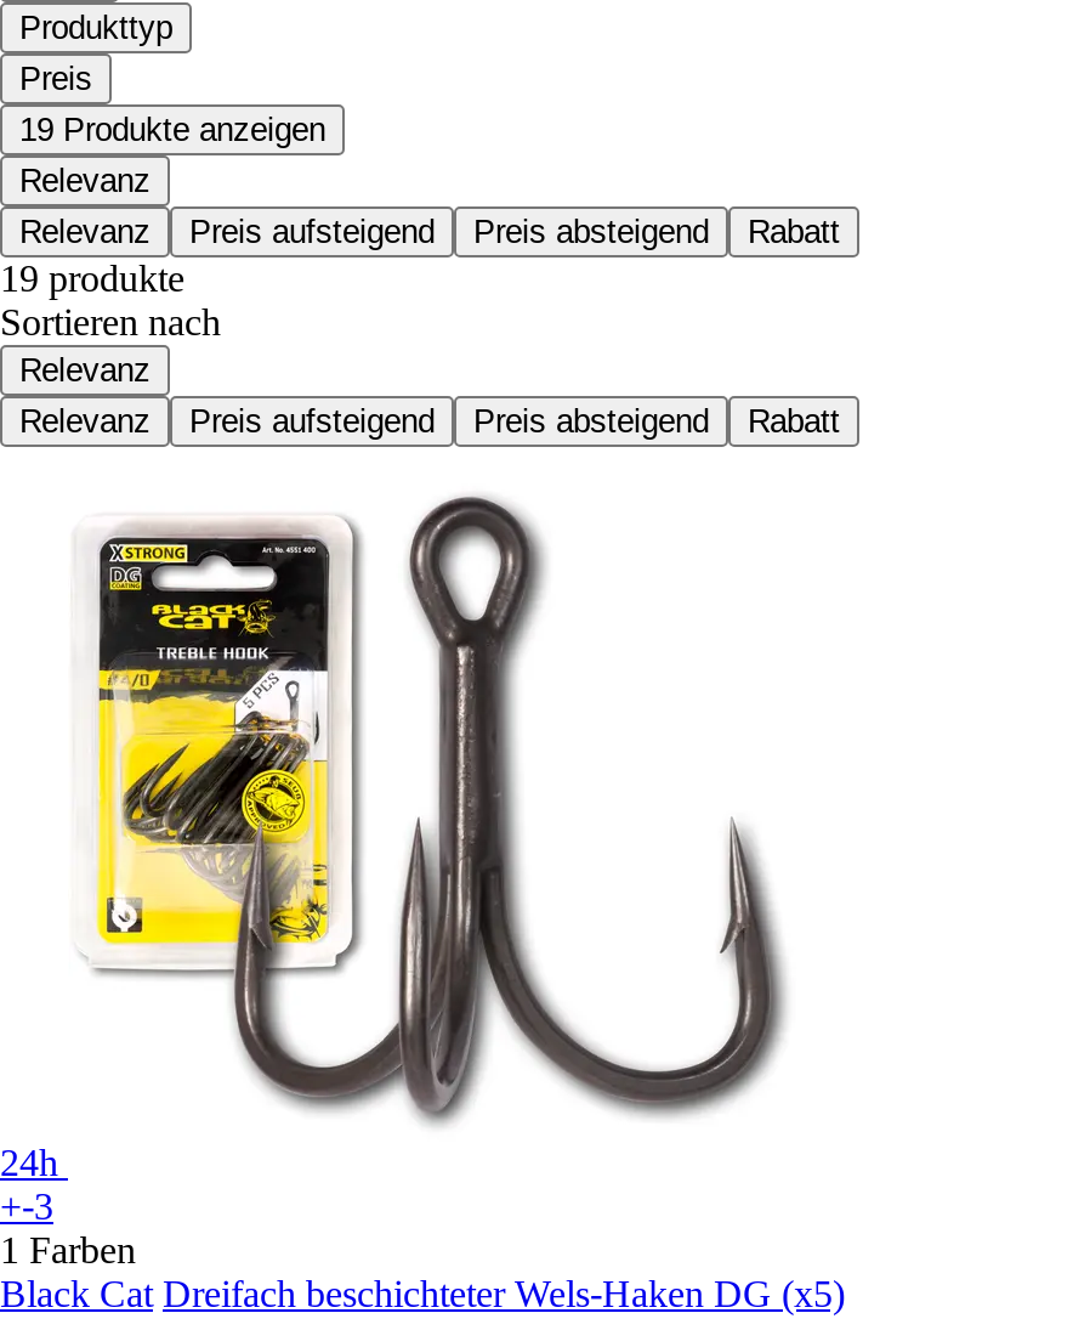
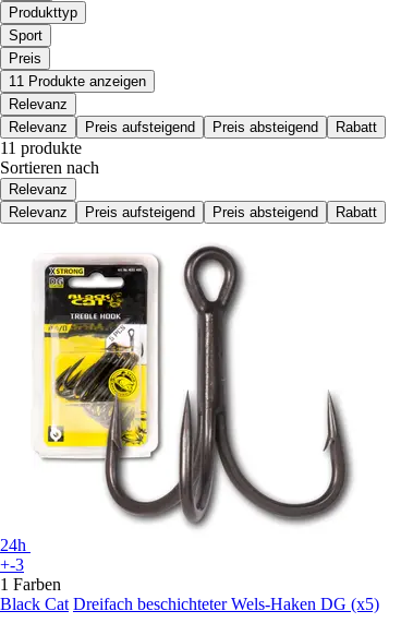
none -> [9,27,42,43] Sport
[19,111,325,147] 19 Produkte anzeigen -> [9,73,146,89] 11 Produkte anzeigen
[0,256,184,298] 19 produkte -> [0,138,82,157] 11 produkte

